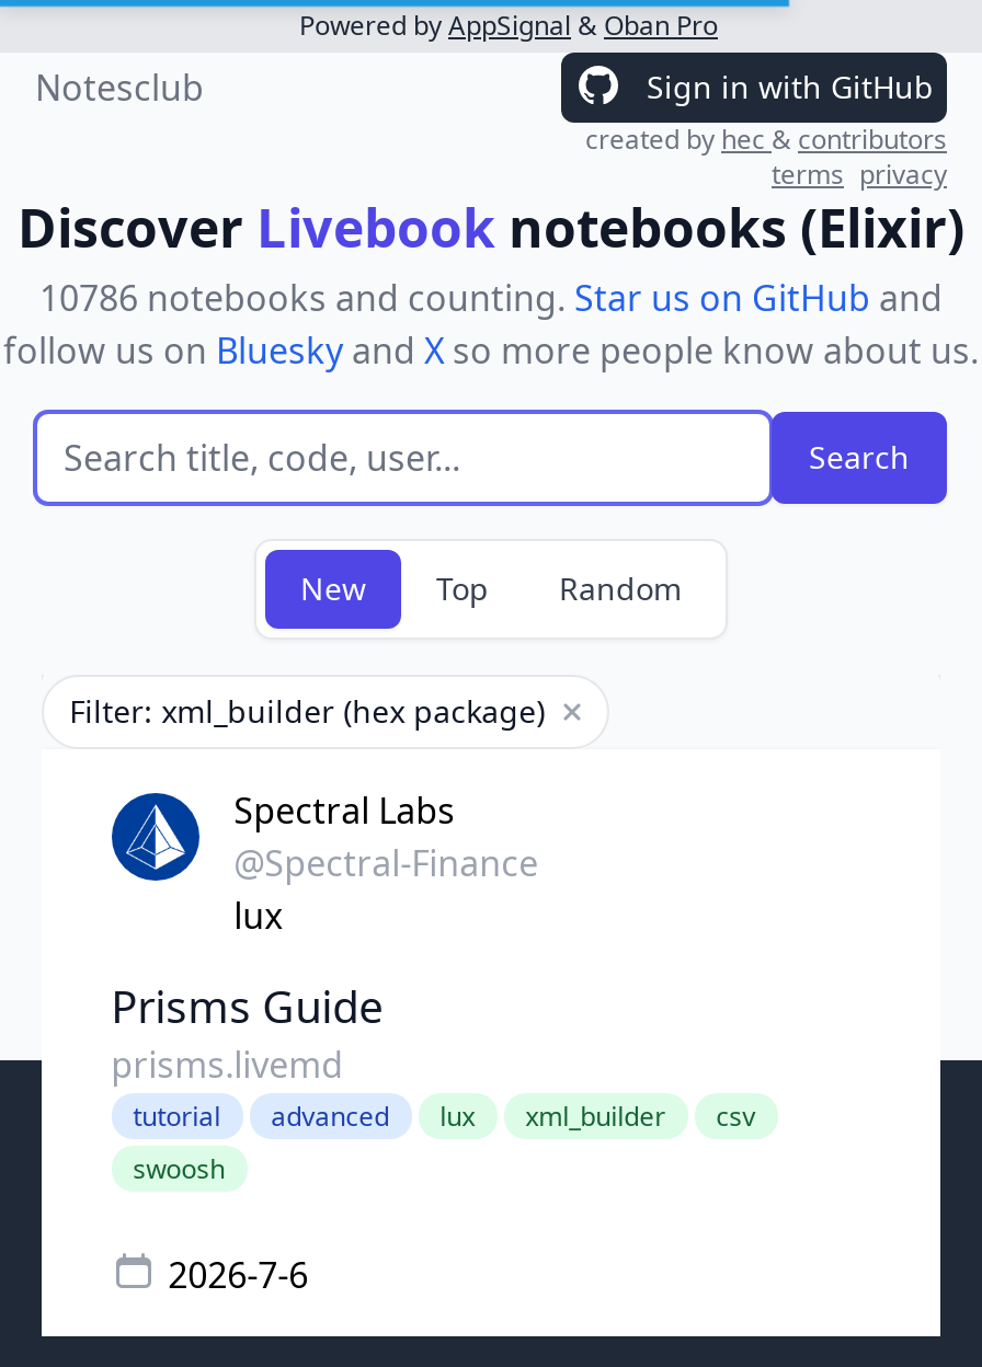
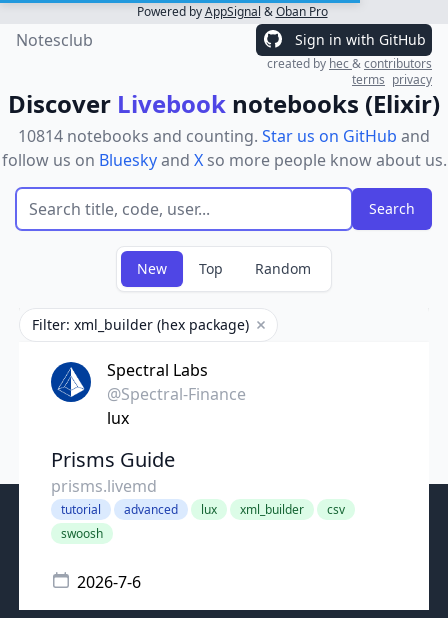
[39,274,943,322] 10786 notebooks and counting. Star us on GitHub and -> [18,125,430,147] 10814 notebooks and counting. Star us on GitHub and

